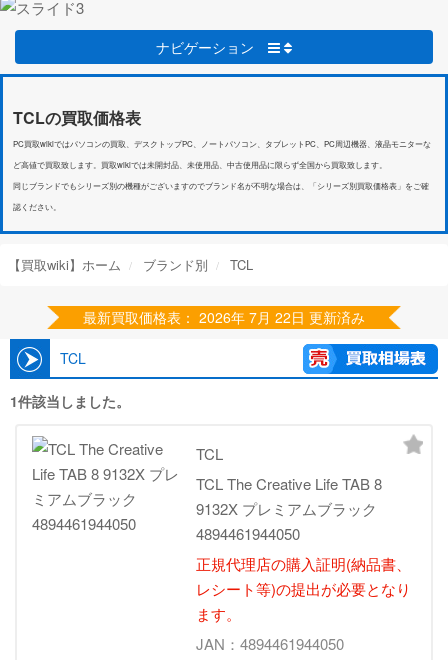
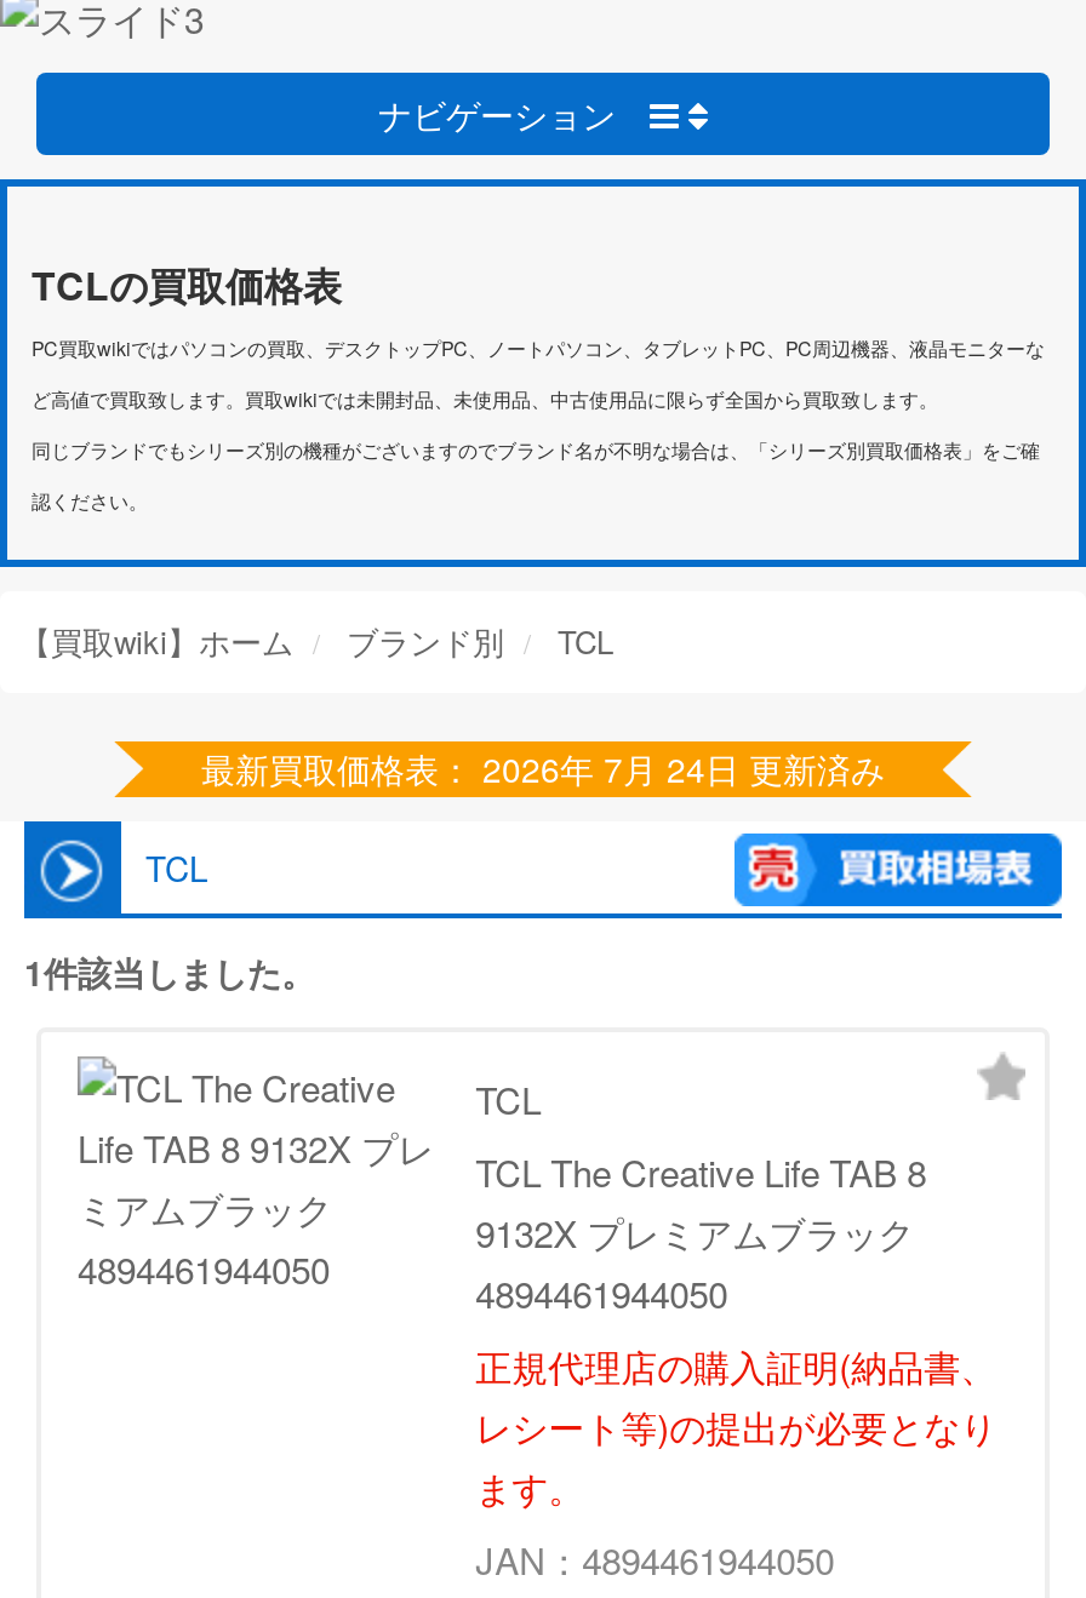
[83,307,365,327] 最新買取価格表： 2026年 7月 22日 更新済み -> [201,744,885,793] 最新買取価格表： 2026年 7月 24日 更新済み

